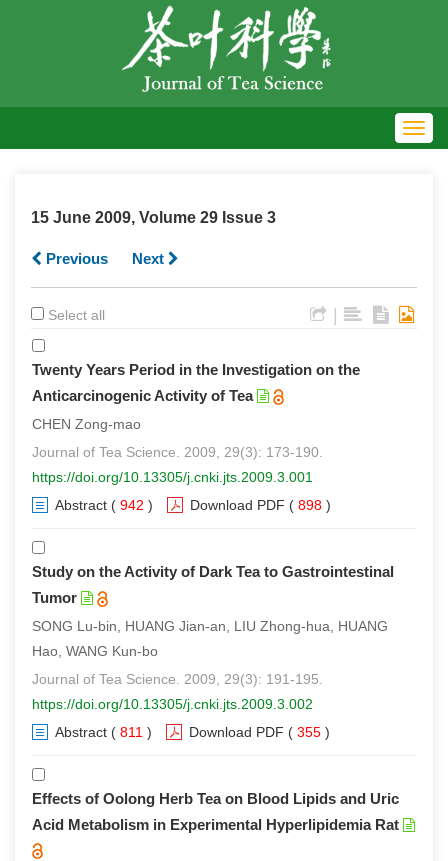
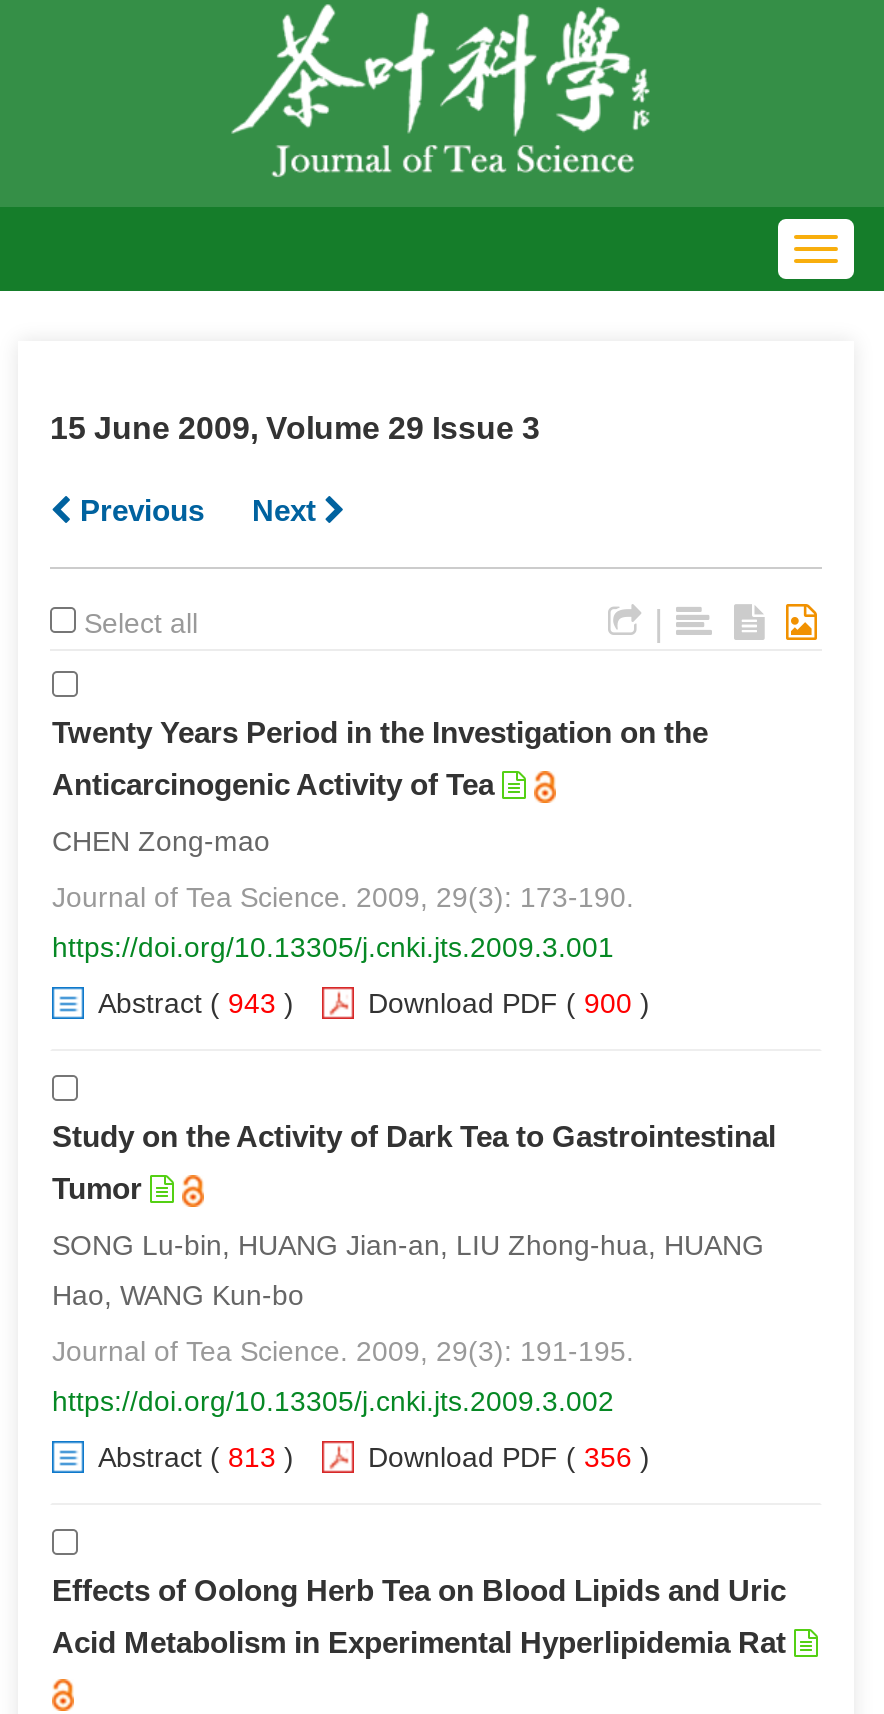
[55,496,157,512] Abstract ( 942) -> [98,986,302,1018] Abstract ( 943)
[190,496,331,512] Download PDF ( 898) -> [368,986,650,1018] Download PDF ( 900)
[55,723,156,739] Abstract ( 811) -> [98,1440,302,1472] Abstract ( 813)
[189,723,330,739] Download PDF ( 355) -> [368,1440,650,1472] Download PDF ( 356)

